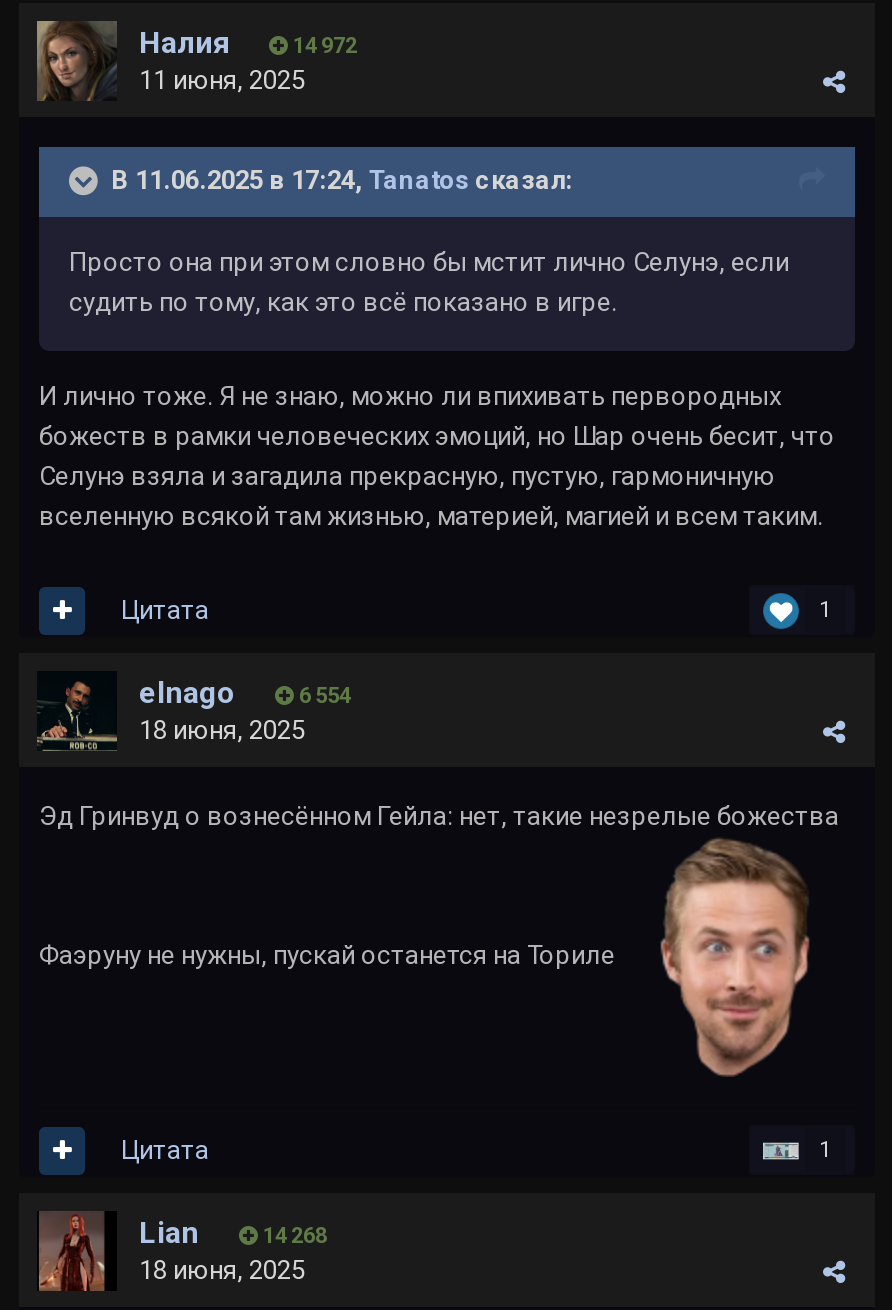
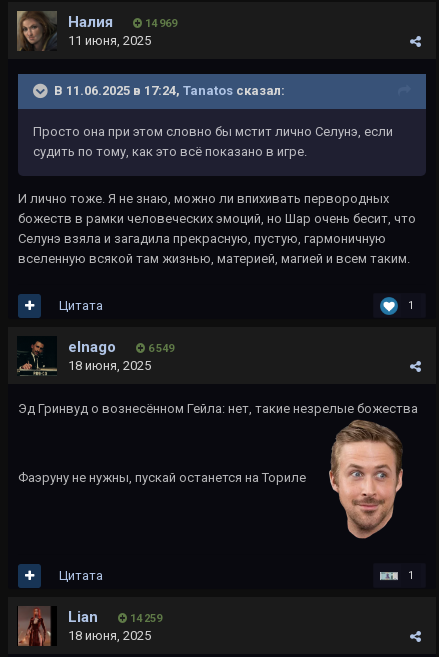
[287,33,357,59] 14 972 -> [142,17,177,30] 14 969
[293,683,351,709] 6 554 -> [145,342,174,355] 6 549
[257,1223,327,1249] 14 268 -> [127,612,162,625] 14 259

